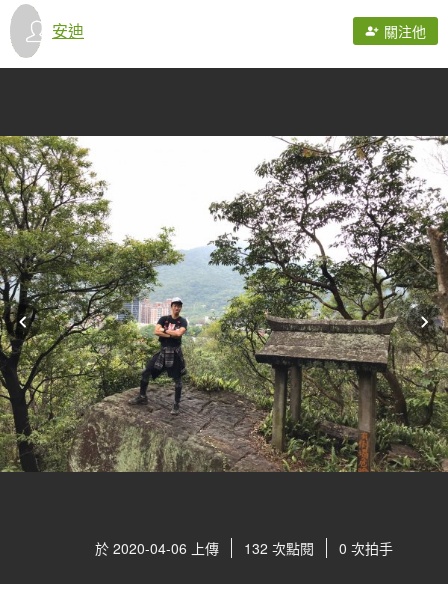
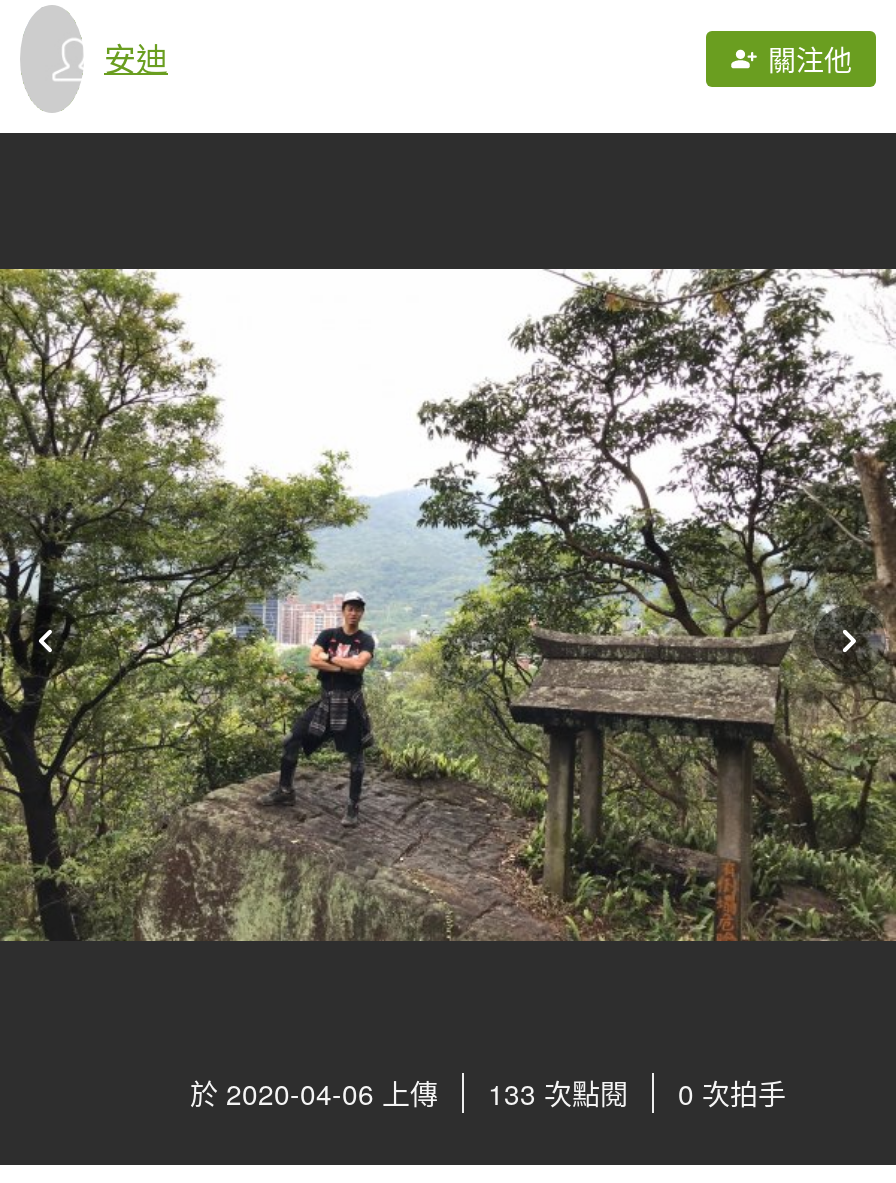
[95,538,393,558] 於 2020-04-06 上傳 132 次點閱 0 次拍手 -> [190,1073,786,1113] 於 2020-04-06 上傳 133 次點閱 0 次拍手

